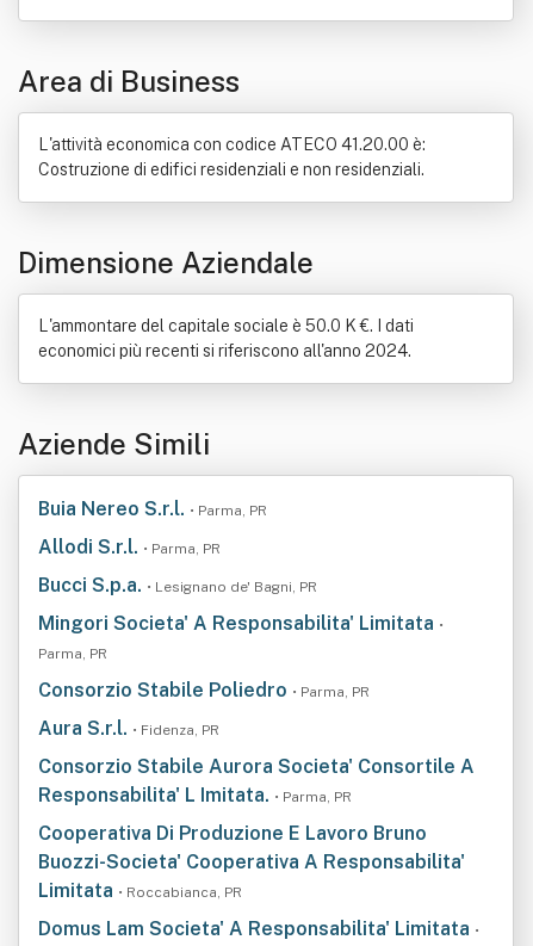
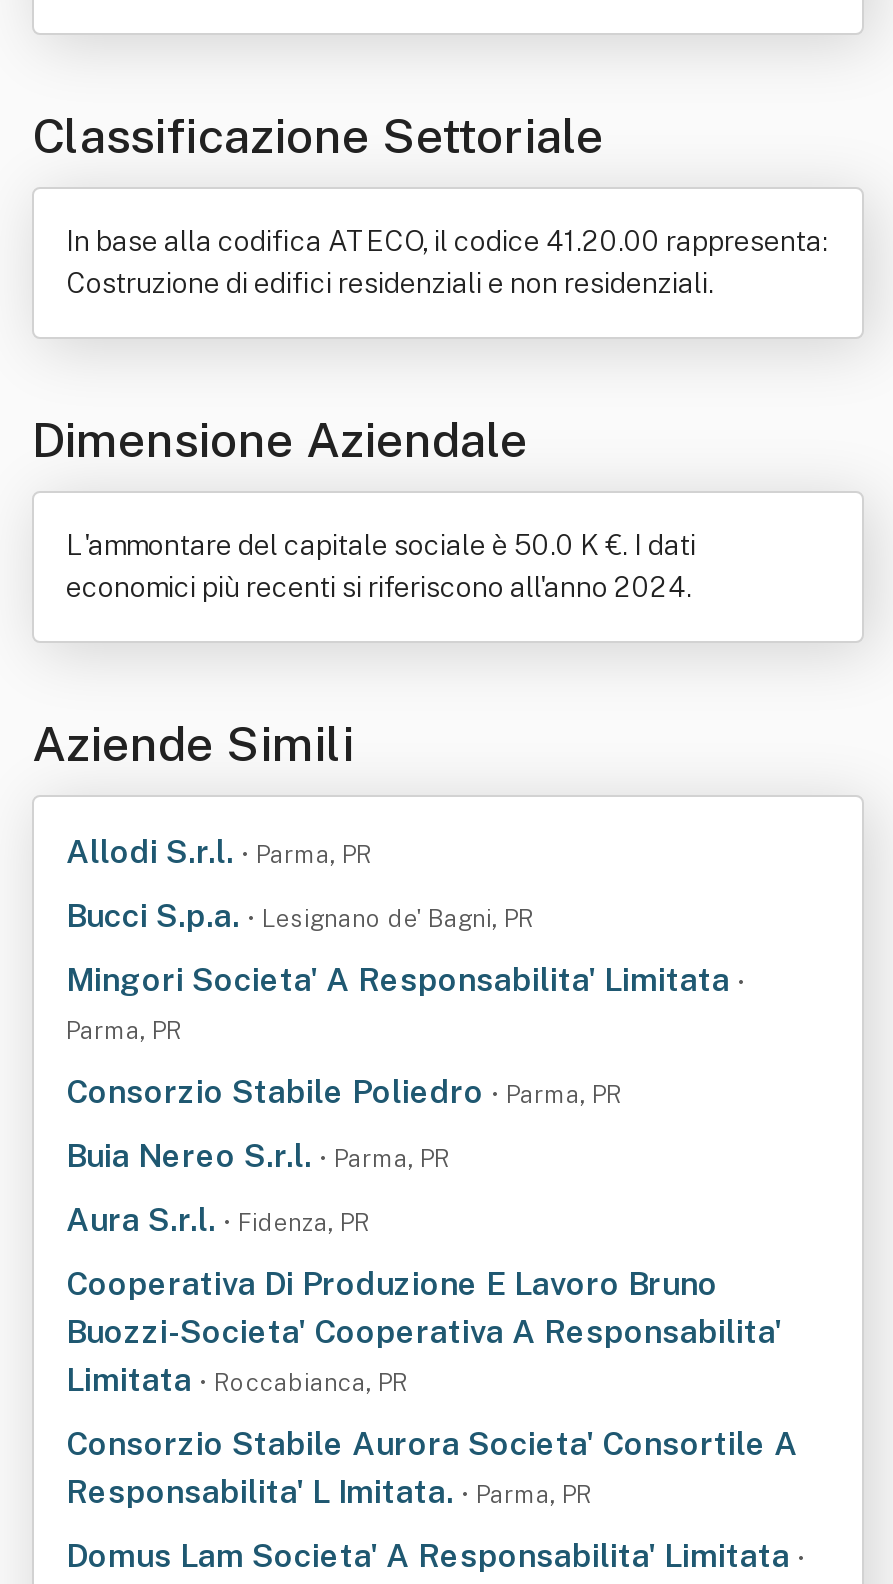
[18,64,240,98] Area di Business -> [32,107,604,163] Classificazione Settoriale
[38,135,426,154] L'attività economica con codice ATECO 41.20.00 è: -> [66,225,828,257] In base alla codifica ATECO, il codice 41.20.00 rappresenta:
moved [38,497,267,520] -> [66,1137,450,1175]: Buia Nereo S.r.l. • Parma, PR
moved [38,536,444,701] -> [66,833,746,1111]: Allodi S.r.l. • Parma, PR | Bucci S.p.a. • Lesignano de' Bagni, PR | Mingori Societa' A Responsabilita' Limitata • | Parma, PR | Consorzio Stabile Poliedro • Parma, PR
moved [38,755,475,806] -> [66,1425,798,1511]: Consorzio Stabile Aurora Societa' Consortile A | Responsabilita' L Imitata. • Parma, PR
moved [38,822,465,902] -> [66,1265,782,1399]: Cooperativa Di Produzione E Lavoro Bruno | Buozzi-Societa' Cooperativa A Responsabilita' | Limitata • Roccabianca, PR

